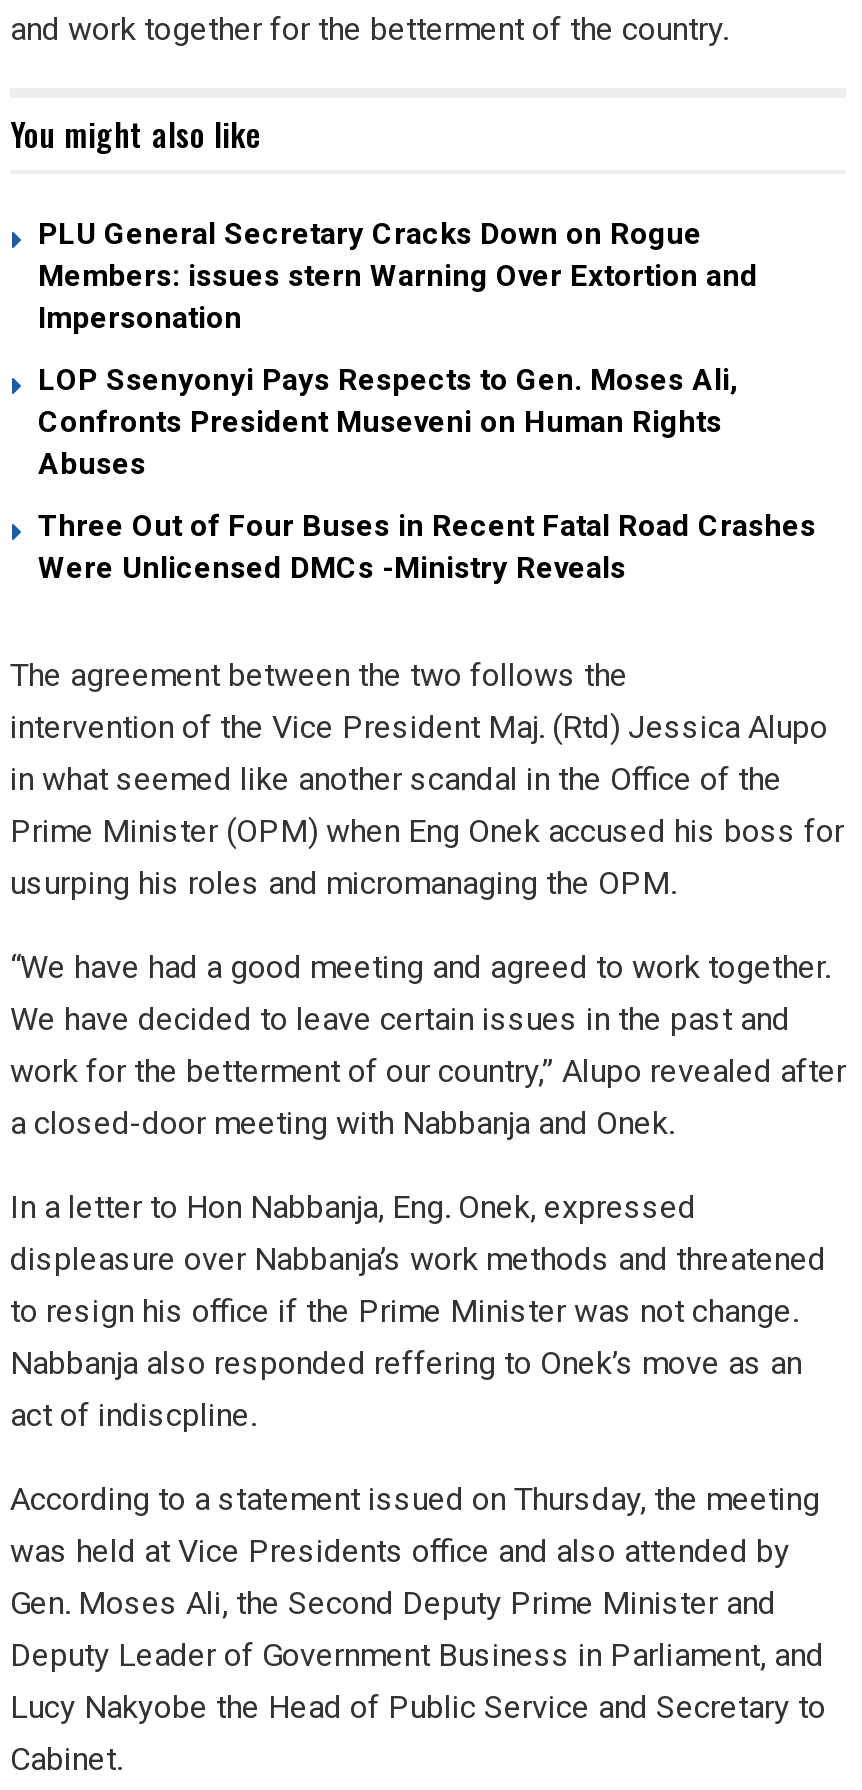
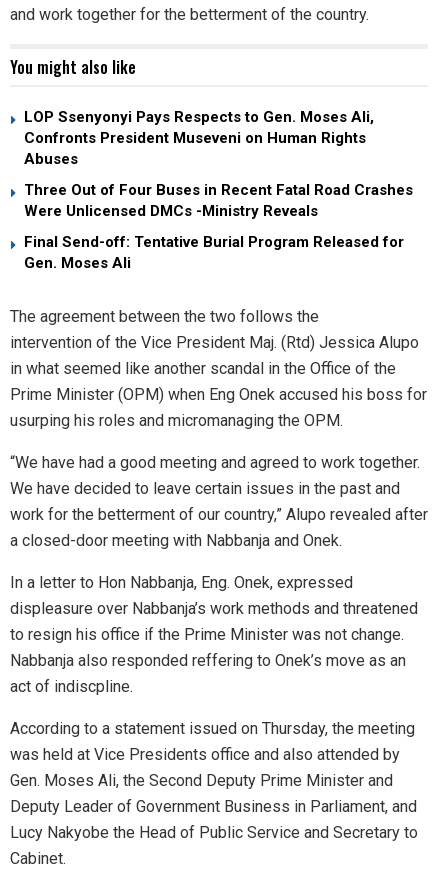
[38,215,758,335] PLU General Secretary Cracks Down on Rogue | Members: issues stern Warning Over Extortion and | Impersonation -> none
moved [38,361,816,585] -> [24,107,413,219]: LOP Ssenyonyi Pays Respects to Gen. Moses Ali, | Confronts President Museveni on Human Rights | Abuses | Three Out of Four Buses in Recent Fatal Road Crashes | Were Unlicensed DMCs -Ministry Reveals
none -> [24,232,404,271] Final Send-off: Tentative Burial Program Released for | Gen. Moses Ali

